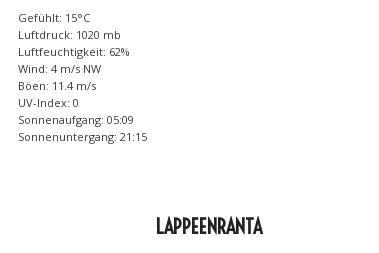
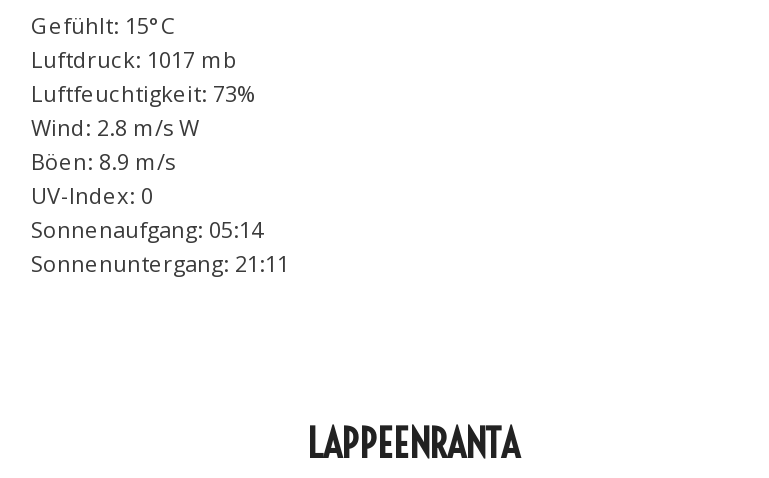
[18,27,121,42] Luftdruck: 1020 mb -> [31,44,237,74] Luftdruck: 1017 mb
[18,44,130,59] Luftfeuchtigkeit: 62% -> [31,78,255,108] Luftfeuchtigkeit: 73%
[18,61,101,76] Wind: 4 m/s NW -> [31,112,199,142] Wind: 2.8 m/s W
[18,78,96,93] Böen: 11.4 m/s -> [31,146,175,176] Böen: 8.9 m/s
[18,112,134,127] Sonnenaufgang: 05:09 -> [31,214,263,244] Sonnenaufgang: 05:14
[18,129,147,144] Sonnenuntergang: 21:15 -> [31,248,289,278] Sonnenuntergang: 21:11

